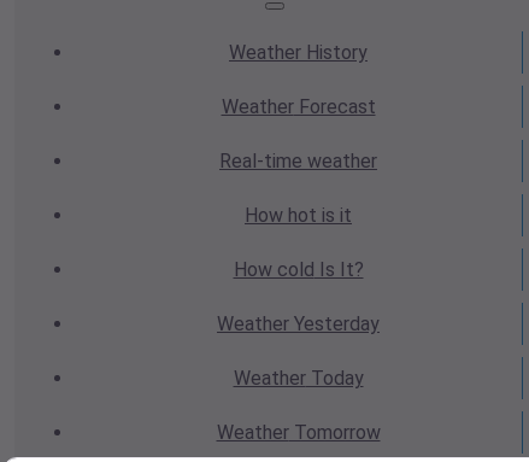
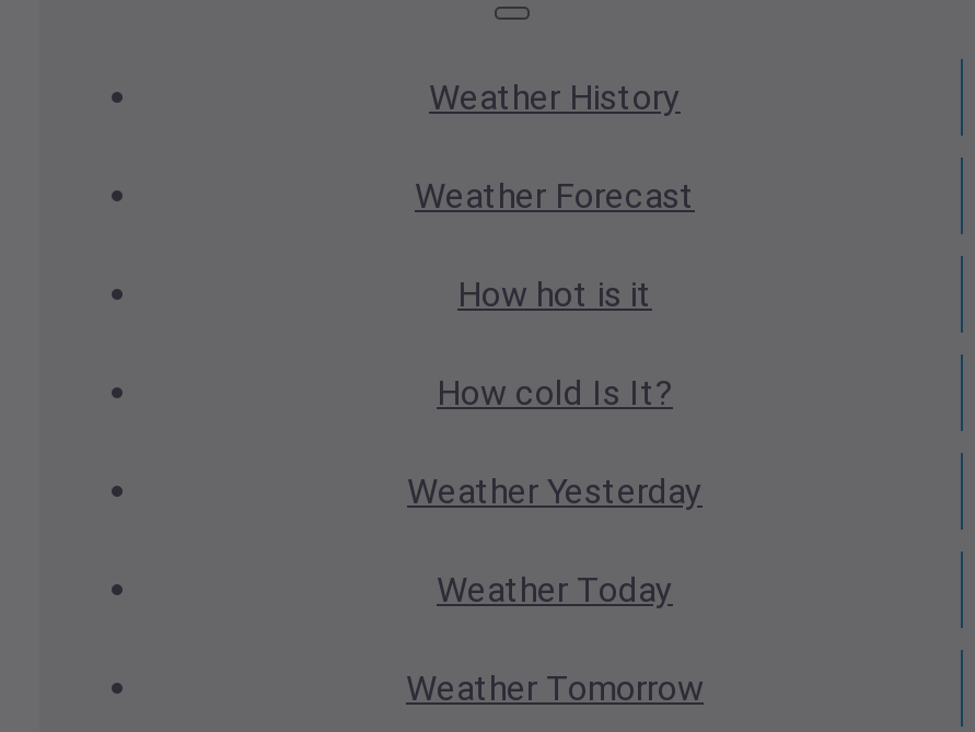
[219,150,377,173] Real-time weather -> none

